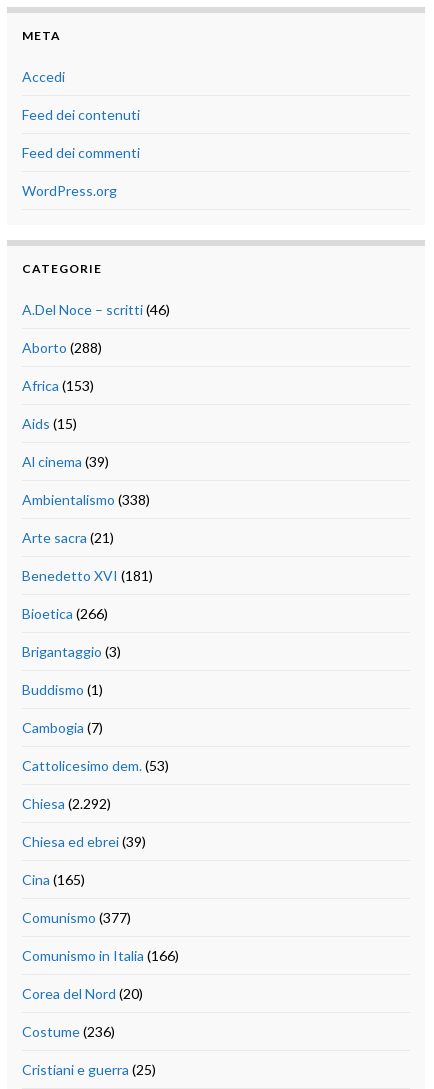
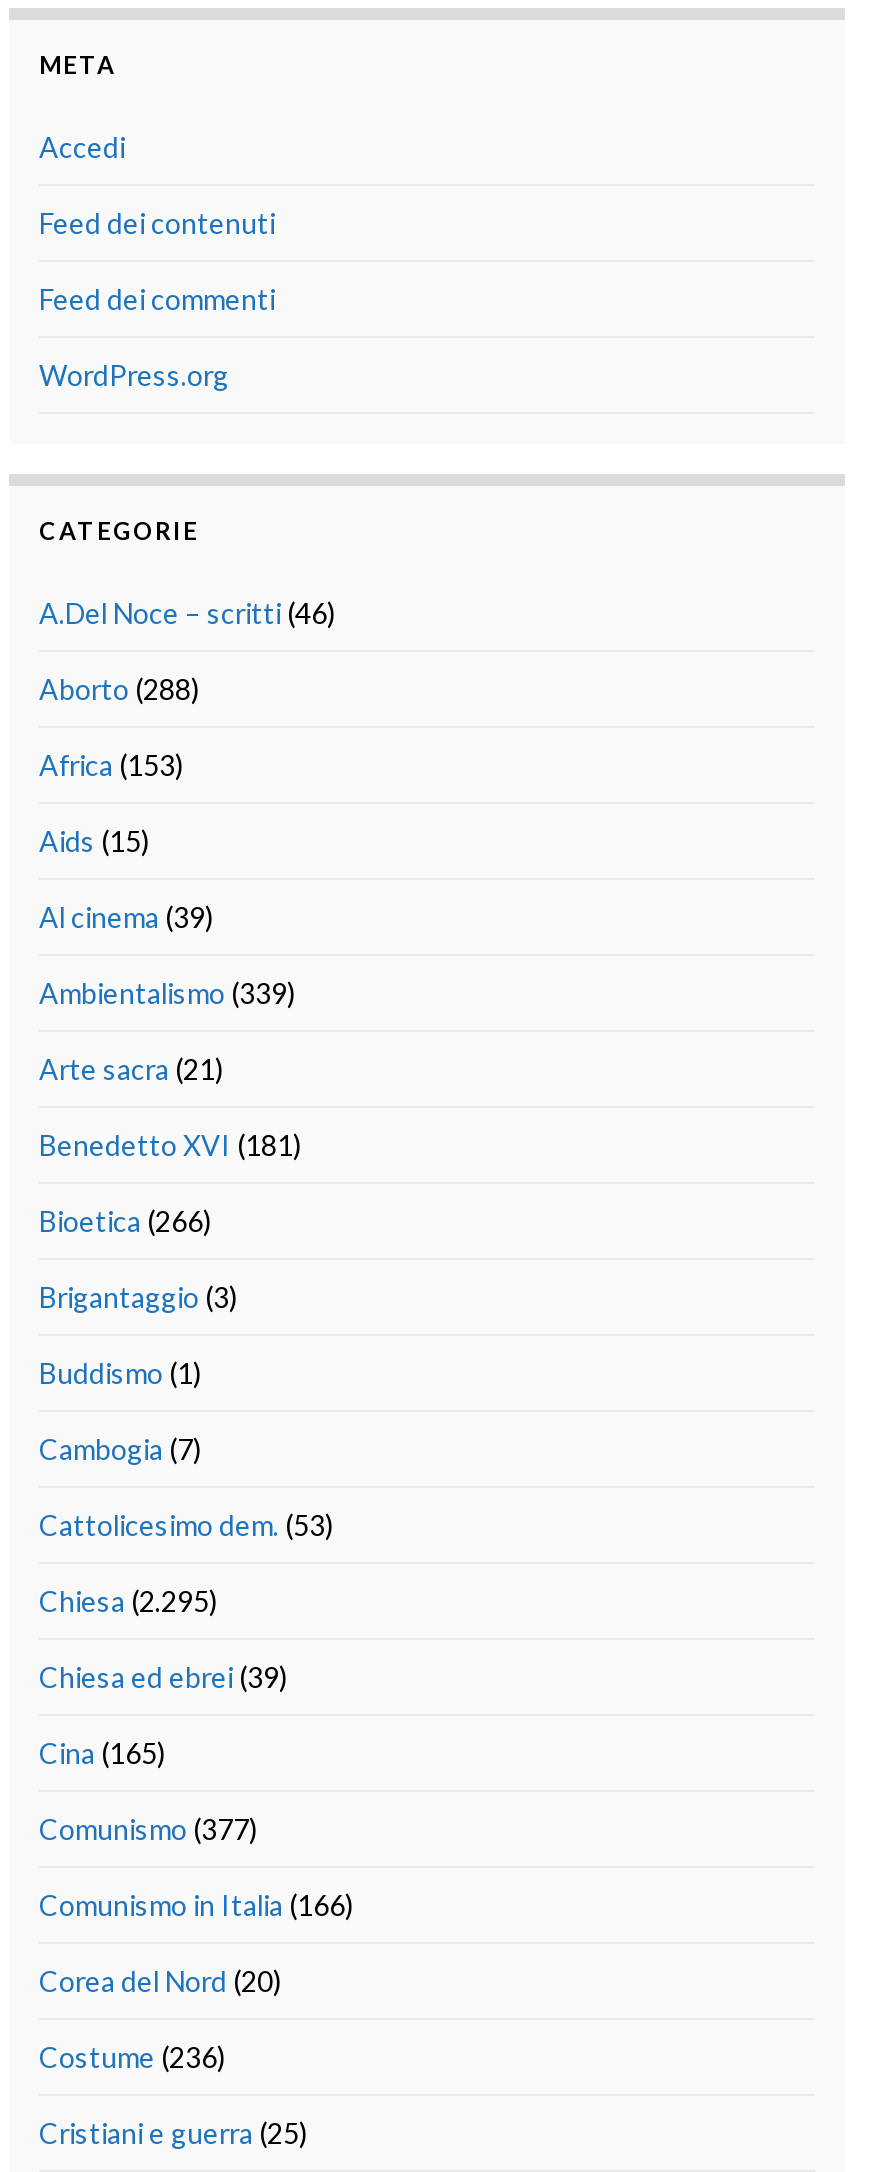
[22,491,150,508] Ambientalismo (338) -> [39,976,295,1010] Ambientalismo (339)
[22,795,111,812] Chiesa (2.292) -> [39,1584,217,1618] Chiesa (2.295)

